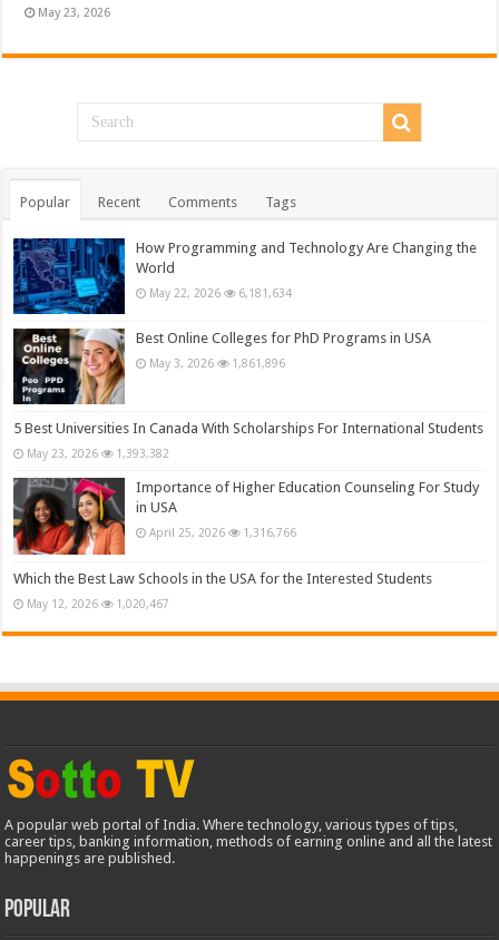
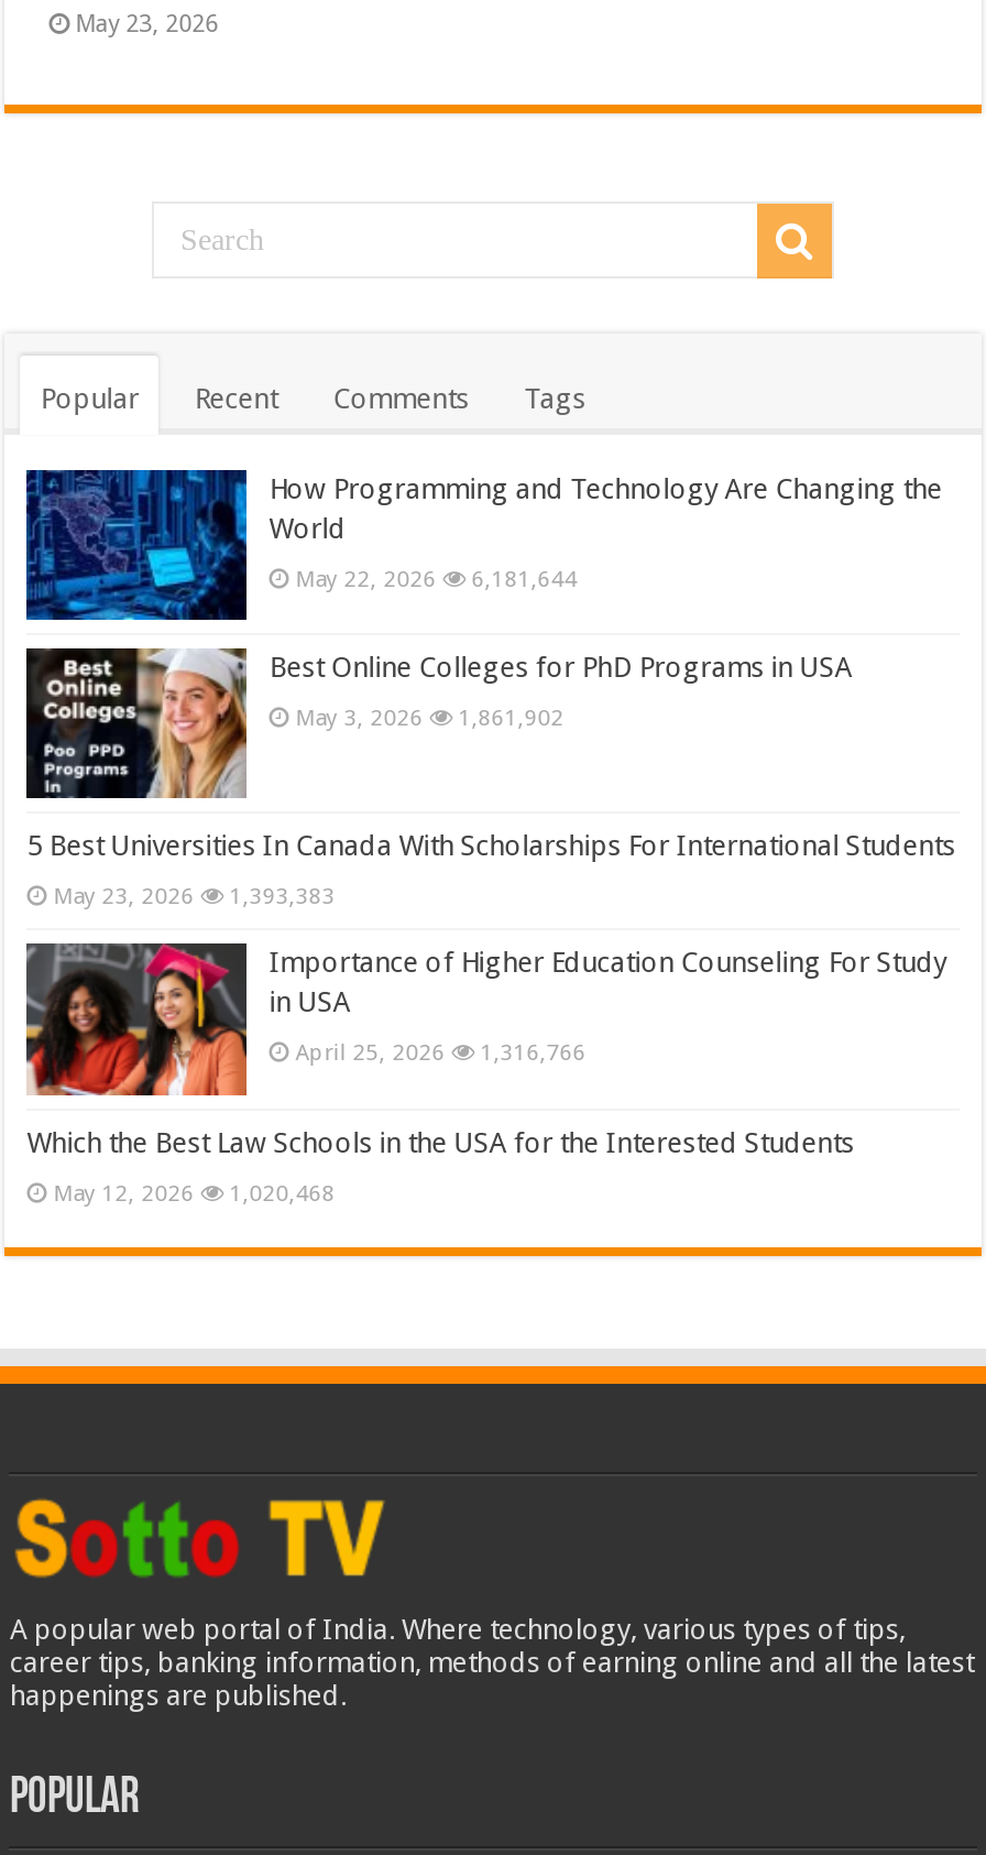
[149,286,292,300] May 22, 2026 6,181,634 -> [295,565,577,591] May 22, 2026 6,181,644
[149,357,285,370] May 3, 2026 1,861,896 -> [295,704,564,730] May 3, 2026 1,861,902
[27,447,170,460] May 23, 2026 1,393,382 -> [53,883,335,909] May 23, 2026 1,393,383
[27,596,170,610] May 12, 2026 1,020,467 -> [53,1178,335,1204] May 12, 2026 1,020,468

